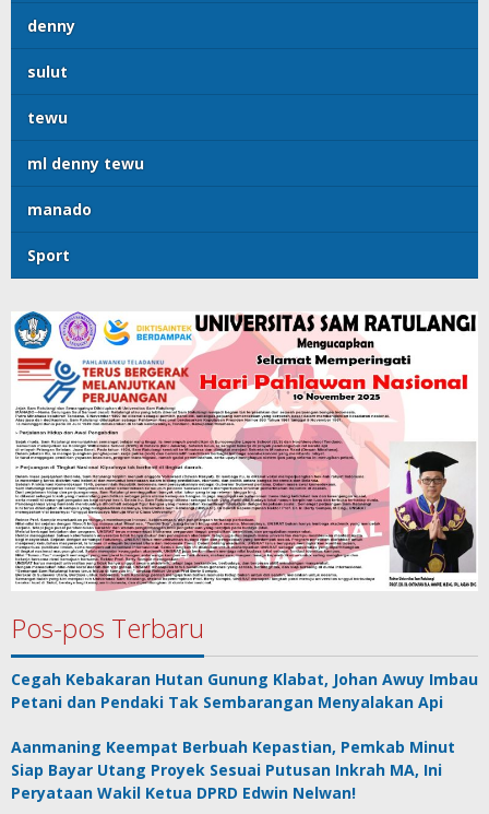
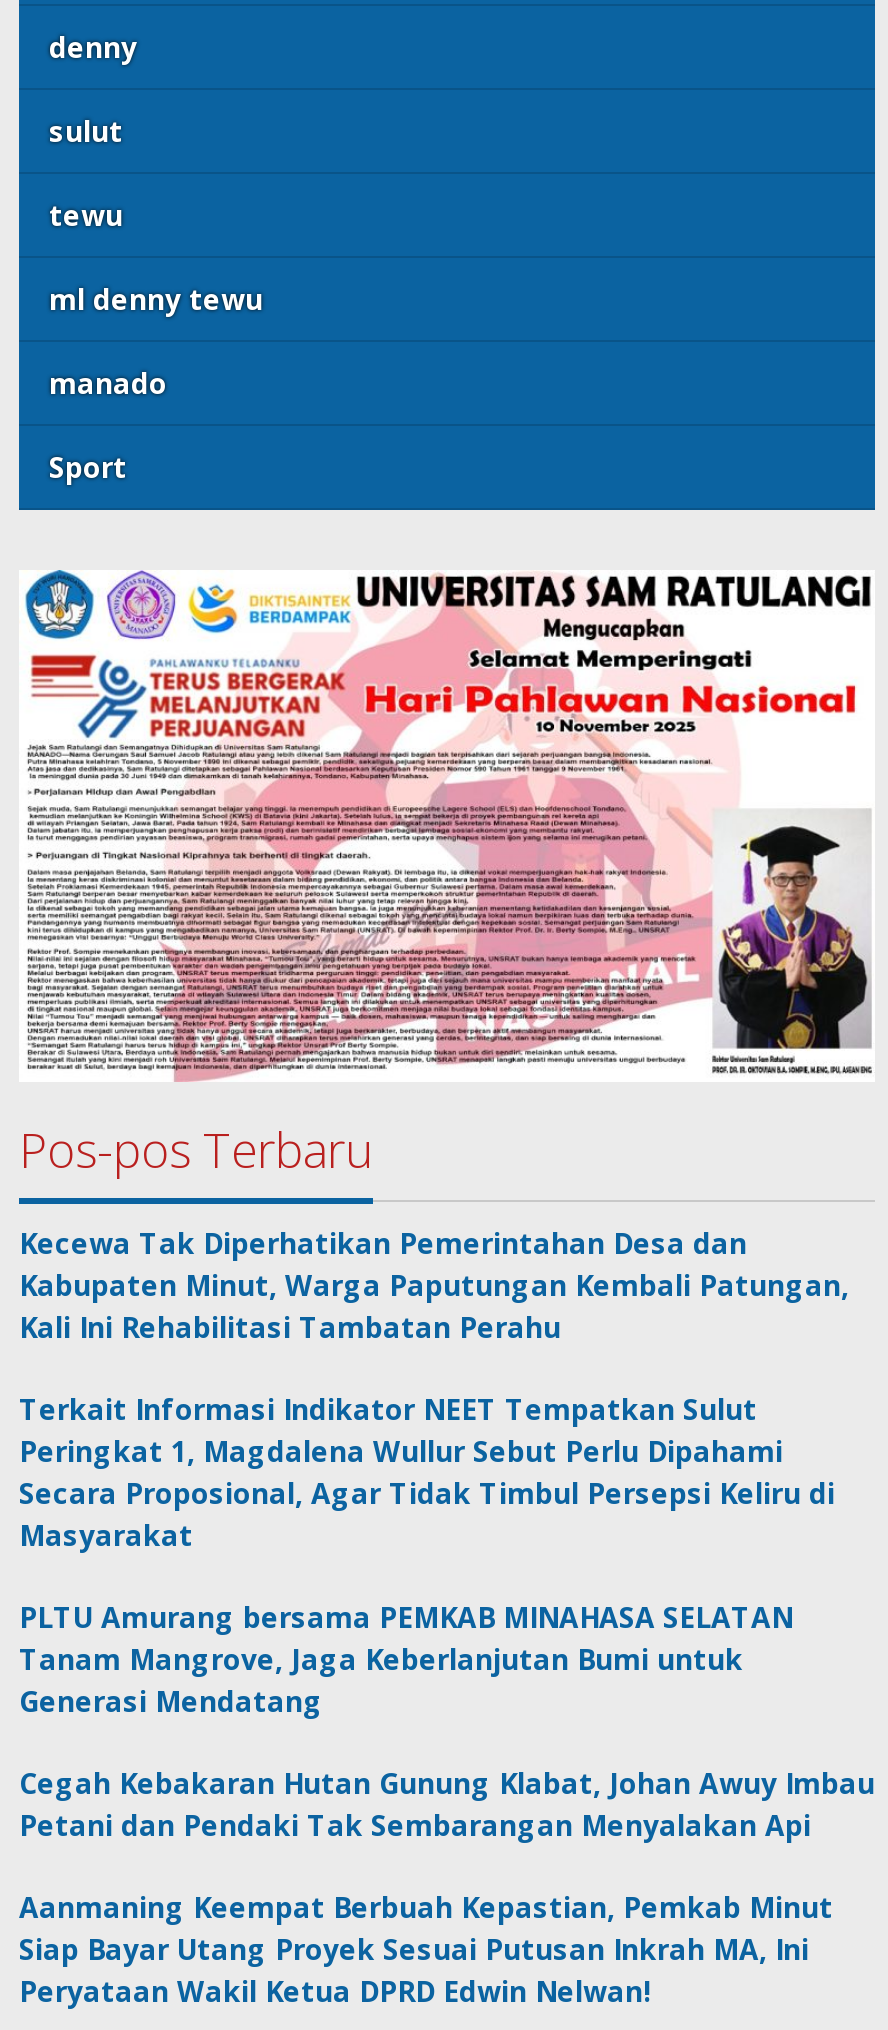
none -> [19,1224,849,1720] Kecewa Tak Diperhatikan Pemerintahan Desa dan | Kabupaten Minut, Warga Paputungan Kembali Patungan, | Kali Ini Rehabilitasi Tambatan Perahu | Terkait Informasi Indikator NEET Tempatkan Sulut | Peringkat 1, Magdalena Wullur Sebut Perlu Dipahami | Secara Proposional, Agar Tidak Timbul Persepsi Keliru di | Masyarakat | PLTU Amurang bersama PEMKAB MINAHASA SELATAN | Tanam Mangrove, Jaga Keberlanjutan Bumi untuk | Generasi Mendatang

